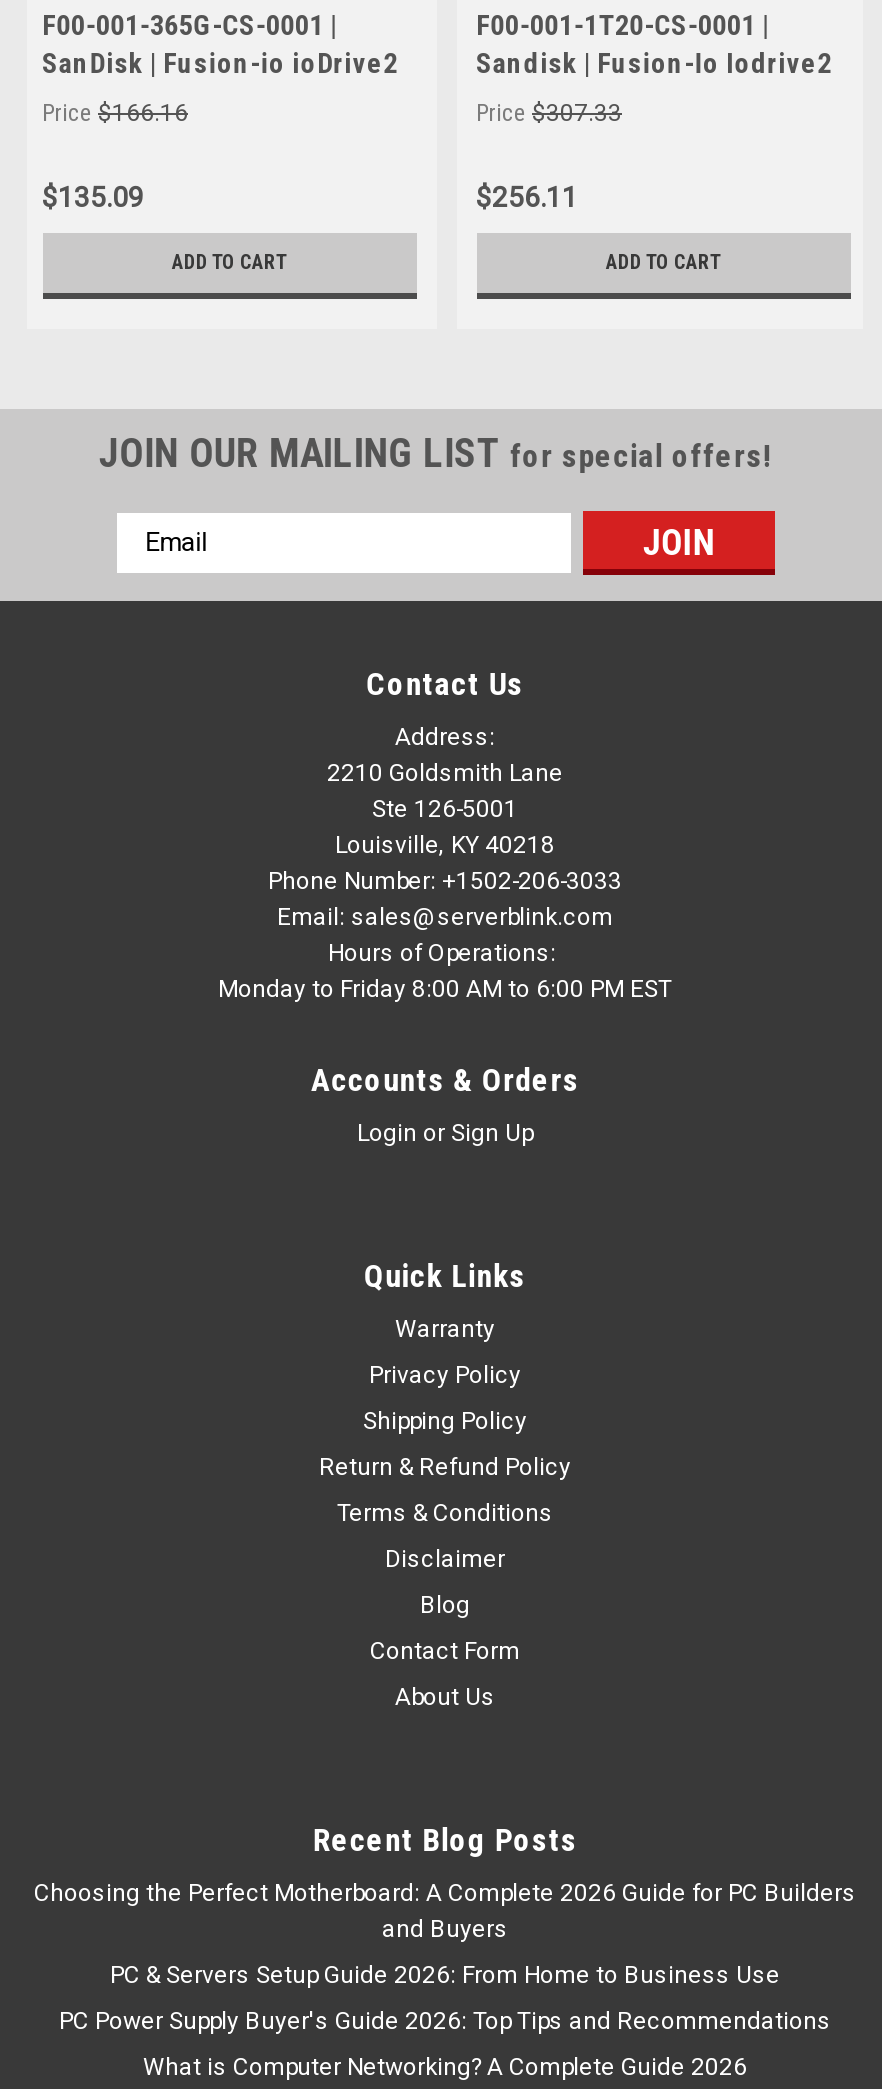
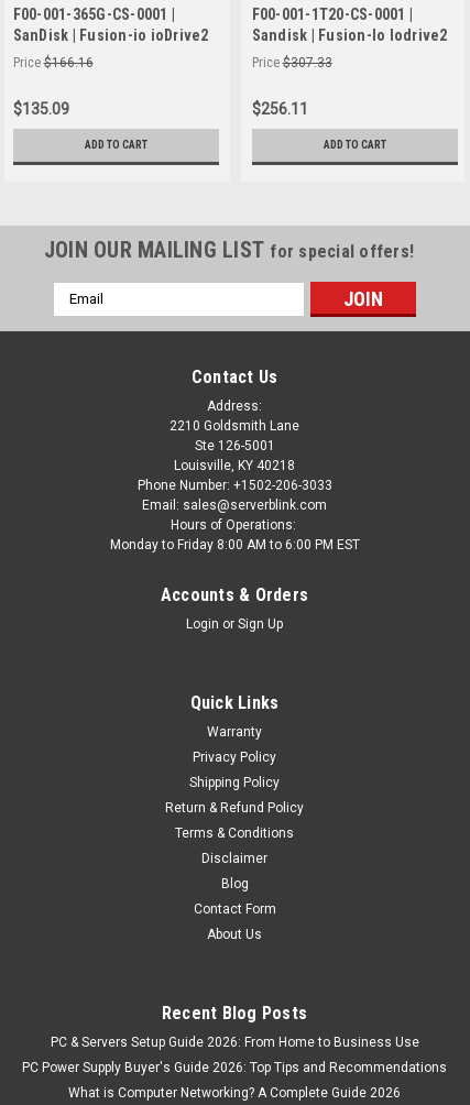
[34,1879,856,1943] Choosing the Perfect Motherboard: A Complete 2026 Guide for PC Builders | and Buyers -> none

